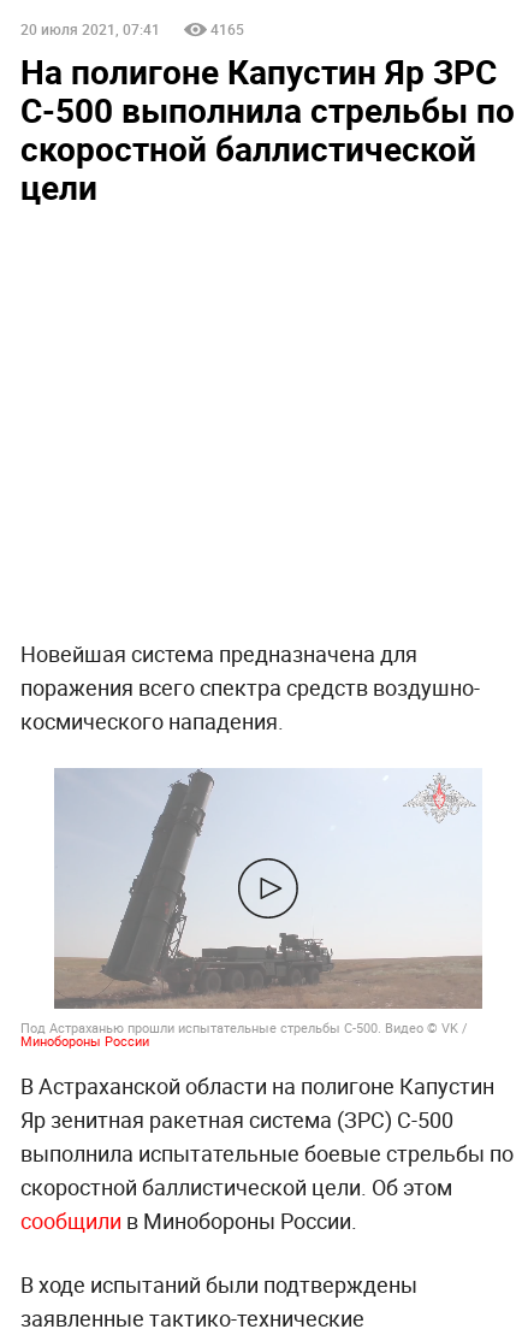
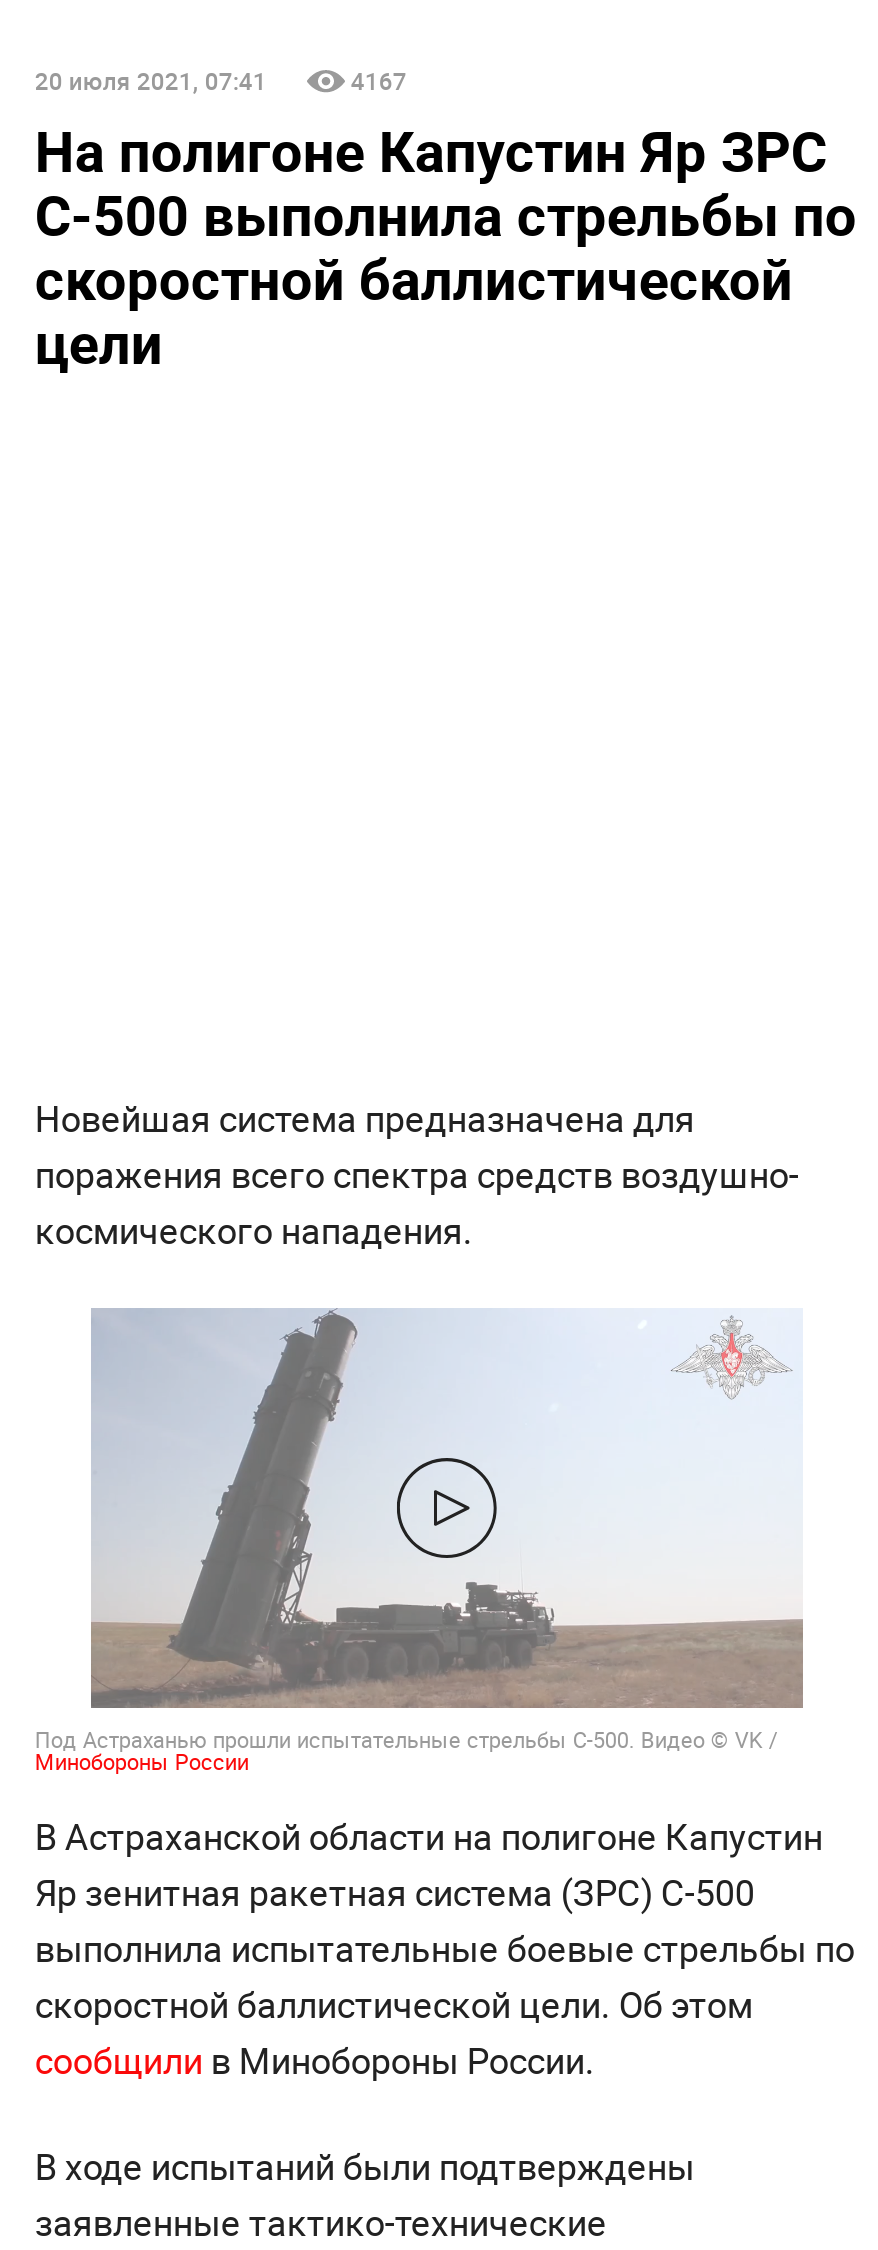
[210,20,244,39] 4165 -> [351,64,407,96] 4167

